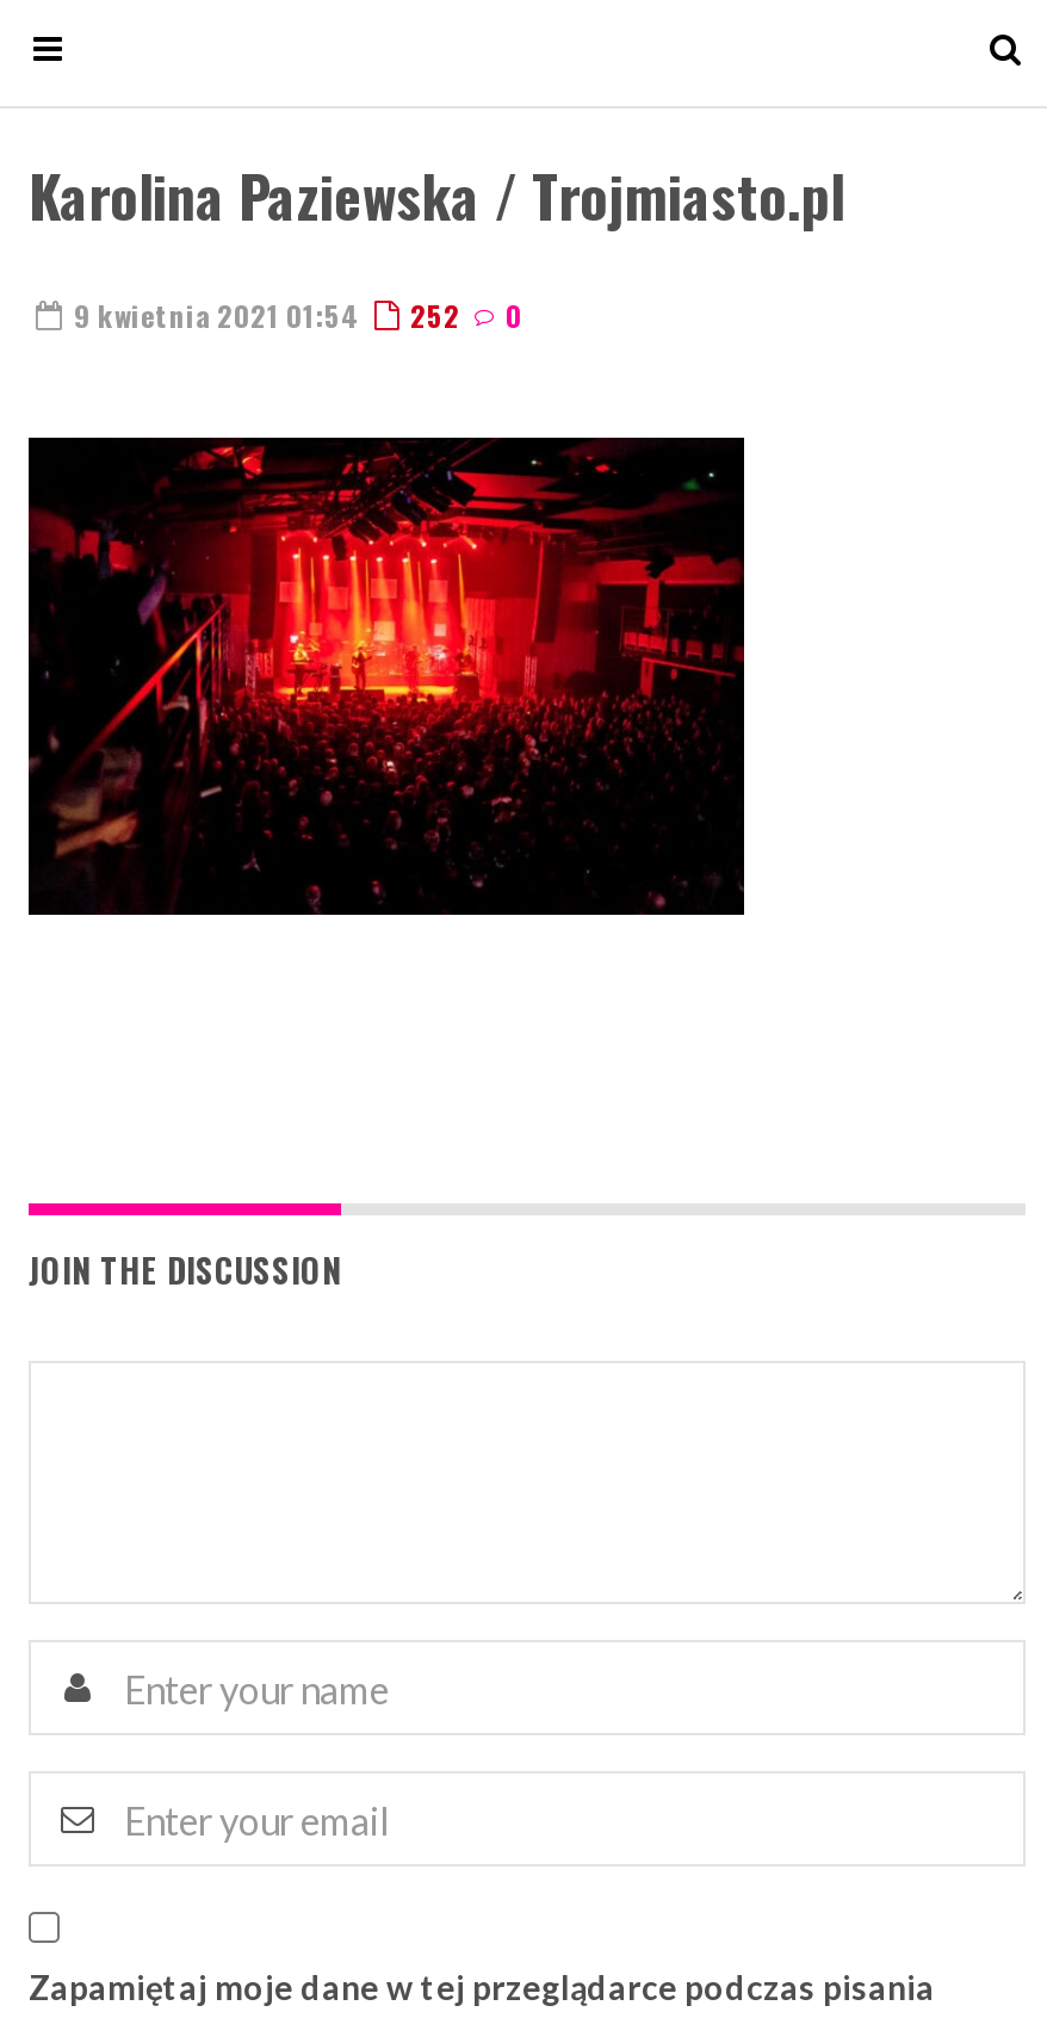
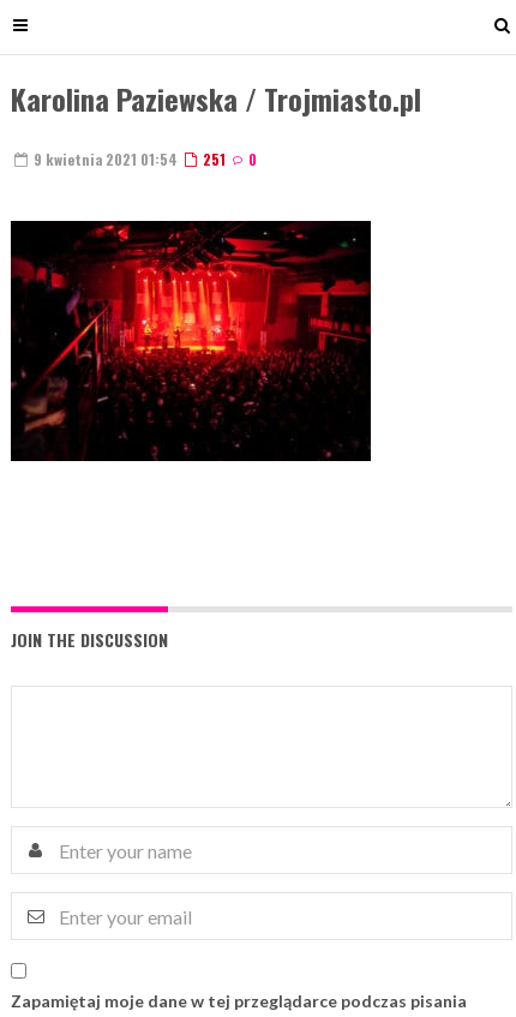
[403,295,460,335] 252 -> [199,149,226,169] 251

